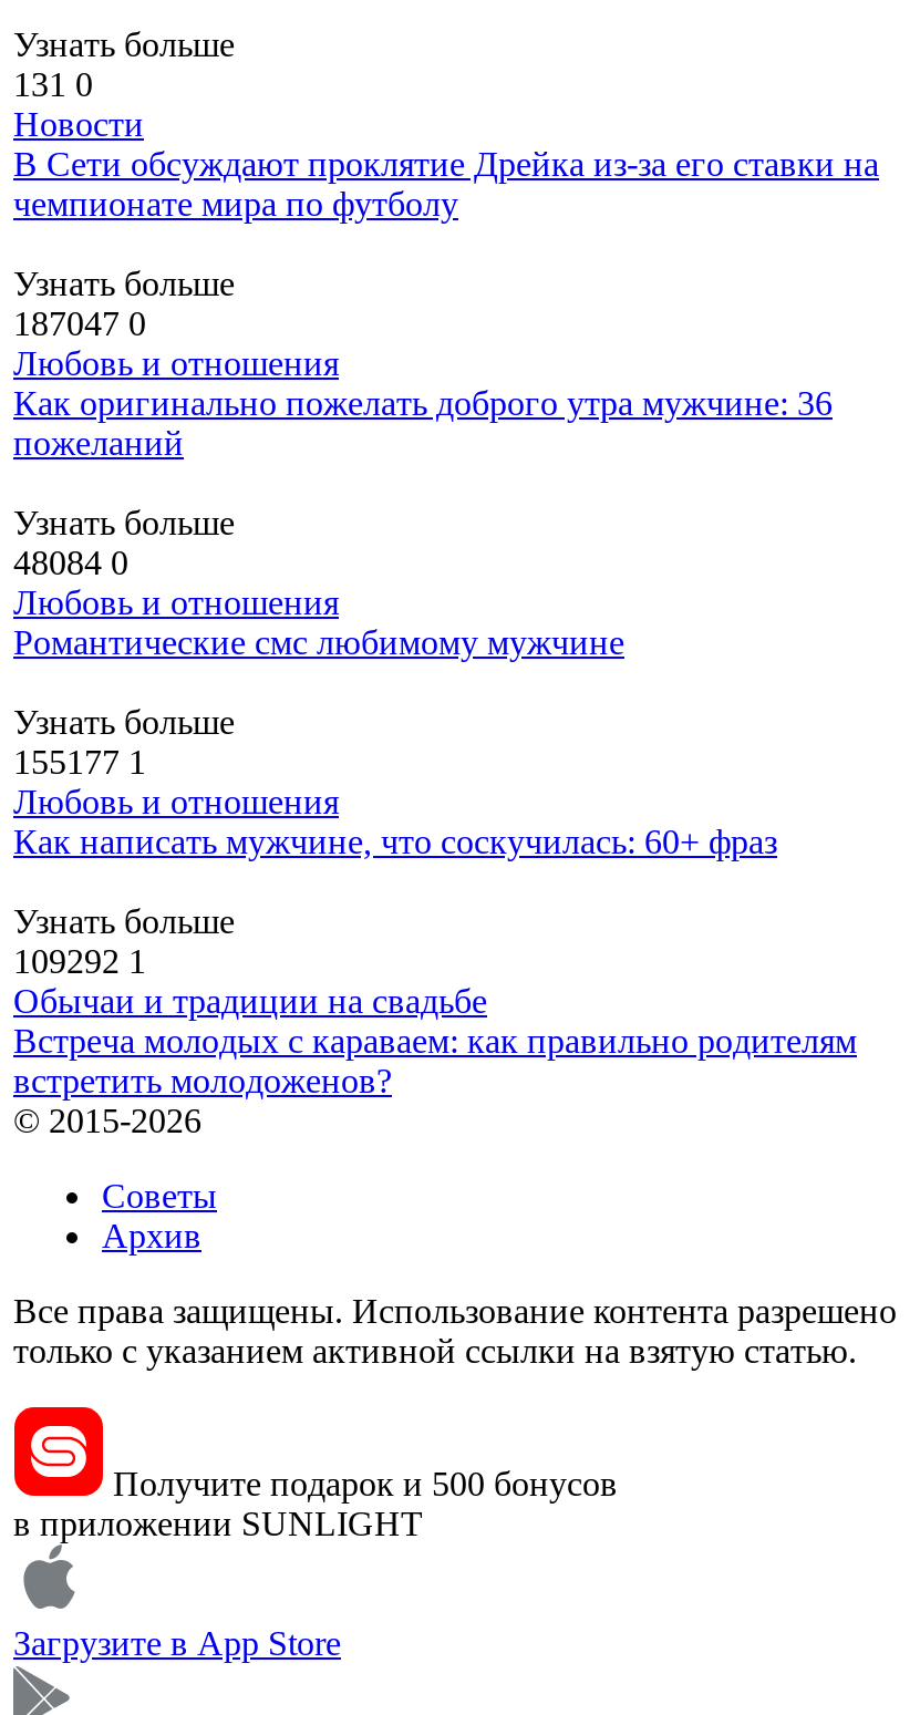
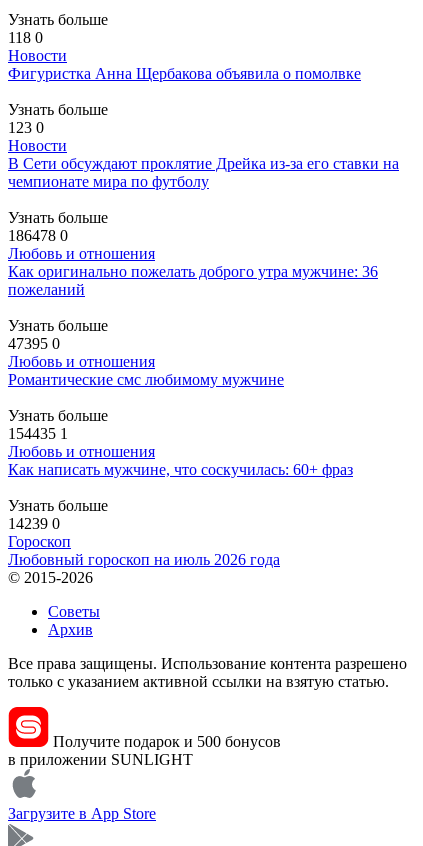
[13,65,93,103] 131 0 -> [8,29,361,136] 118 0 | Новости | Фигуристка Анна Щербакова объявила о помолвке | Узнать больше | 123 0
moved [13,105,879,302] -> [8,137,399,226]: Новости | В Сети обсуждают проклятие Дрейка из-за его ставки на | чемпионате мира по футболу | Узнать больше
[13,304,146,342] 187047 0 -> [8,227,68,244] 186478 0
moved [13,344,833,541] -> [8,245,378,334]: Любовь и отношения | Как оригинально пожелать доброго утра мужчине: 36 | пожеланий | Узнать больше
[13,543,128,581] 48084 0 -> [8,335,60,352] 47395 0
moved [13,583,624,740] -> [8,353,284,424]: Любовь и отношения | Романтические смс любимому мужчине | Узнать больше
[13,742,146,780] 155177 1 -> [8,425,68,442] 154435 1
moved [13,782,777,940] -> [8,443,353,514]: Любовь и отношения | Как написать мужчине, что соскучилась: 60+ фраз | Узнать больше
[13,942,857,1099] 109292 1 | Обычаи и традиции на свадьбе | Встреча молодых с караваем: как правильно родителям | встретить молодоженов? -> [8,515,280,568] 14239 0 | Гороскоп | Любовный гороскоп на июль 2026 года

